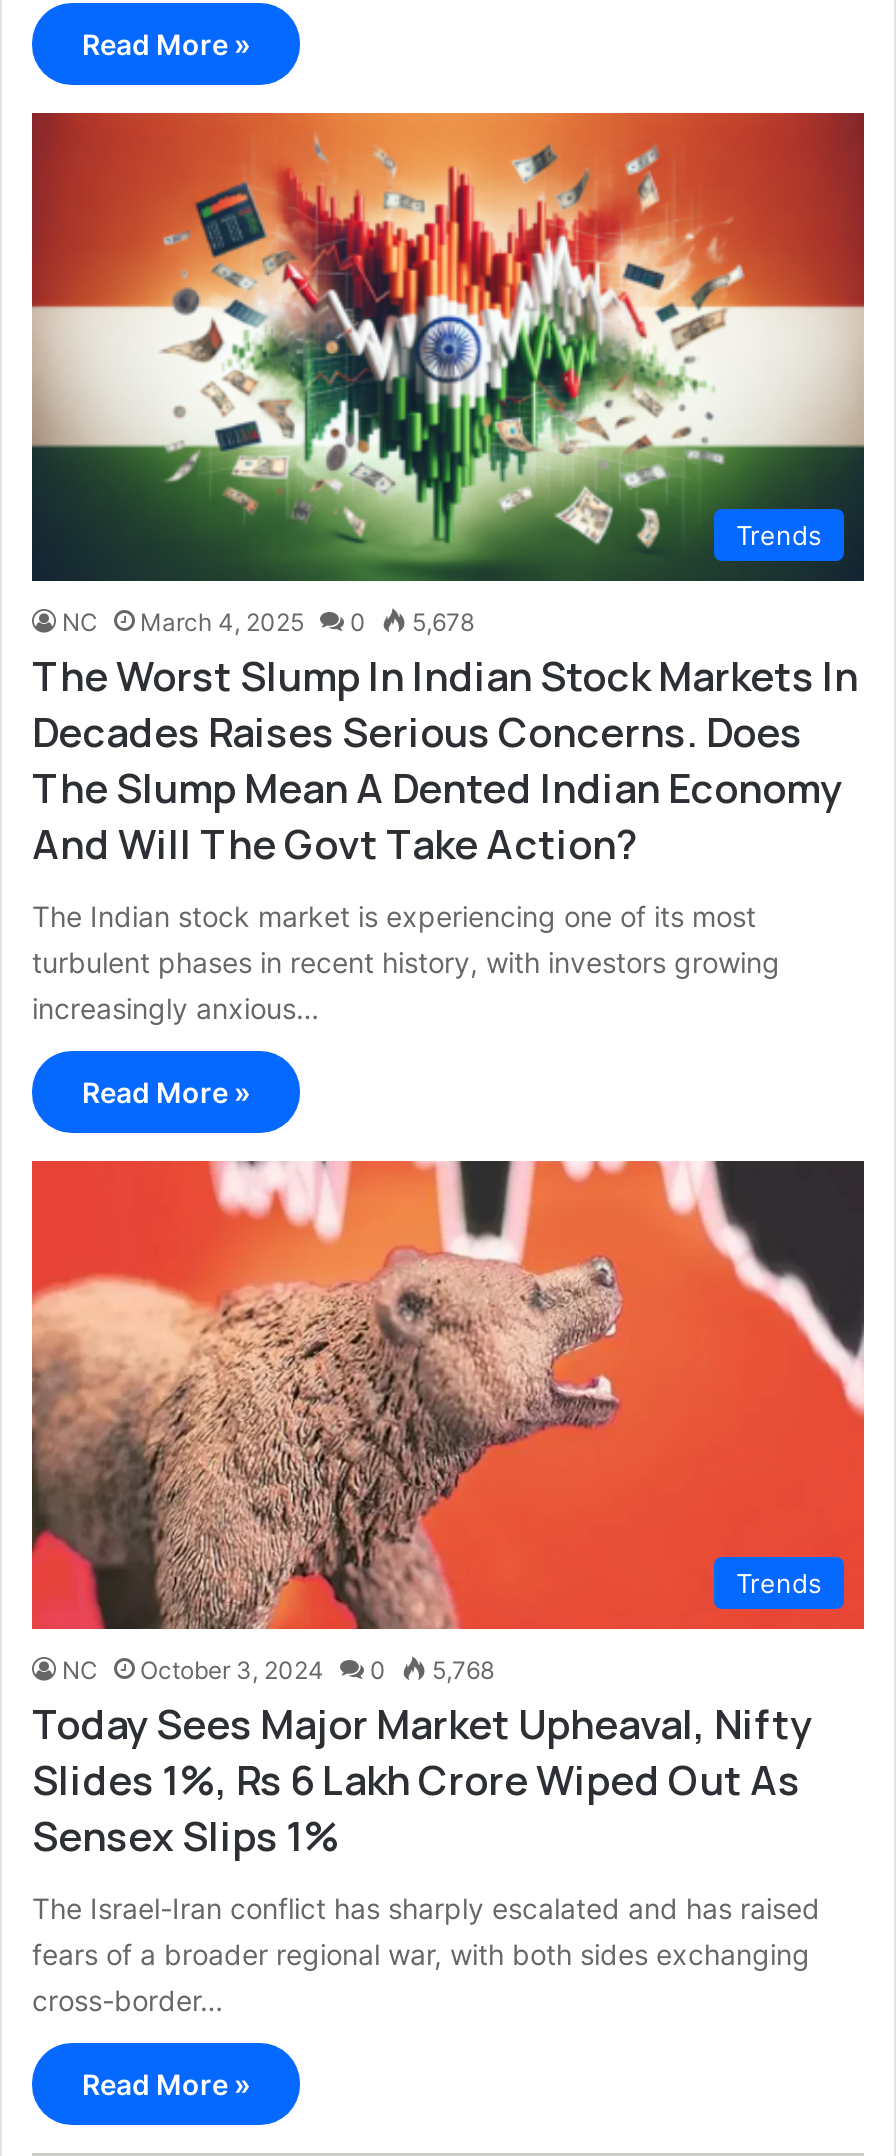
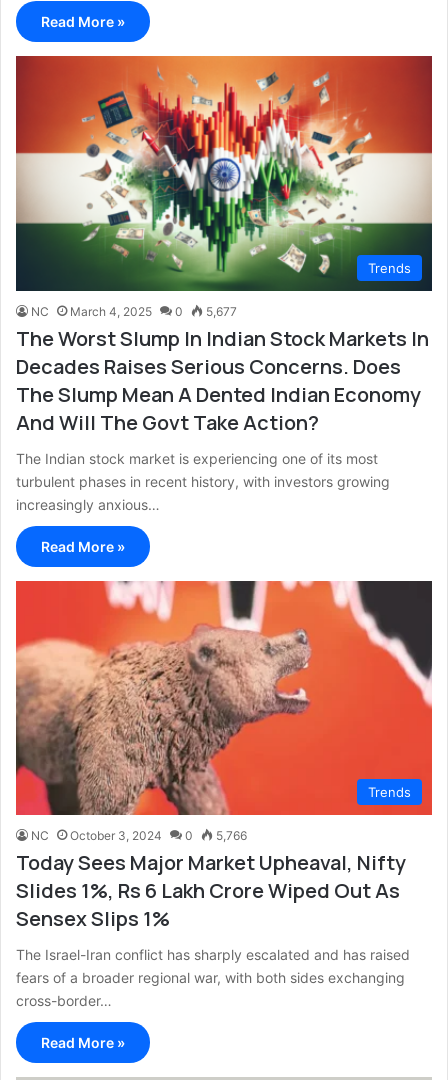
[62,607,474,637] NC March 4, 2025 0 5,678 -> [31,304,237,319] NC March 4, 2025 0 5,677
[62,1655,494,1685] NC October 3, 2024 0 5,768 -> [31,828,247,843] NC October 3, 2024 0 5,766

